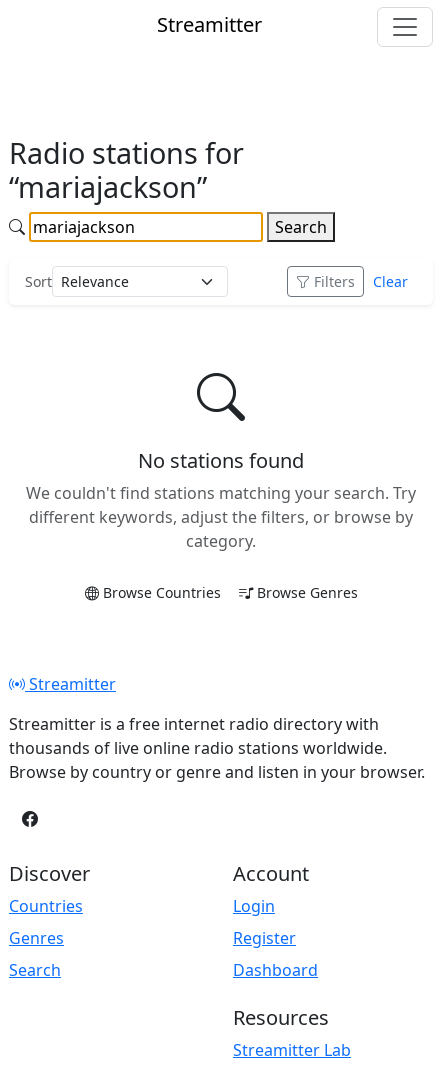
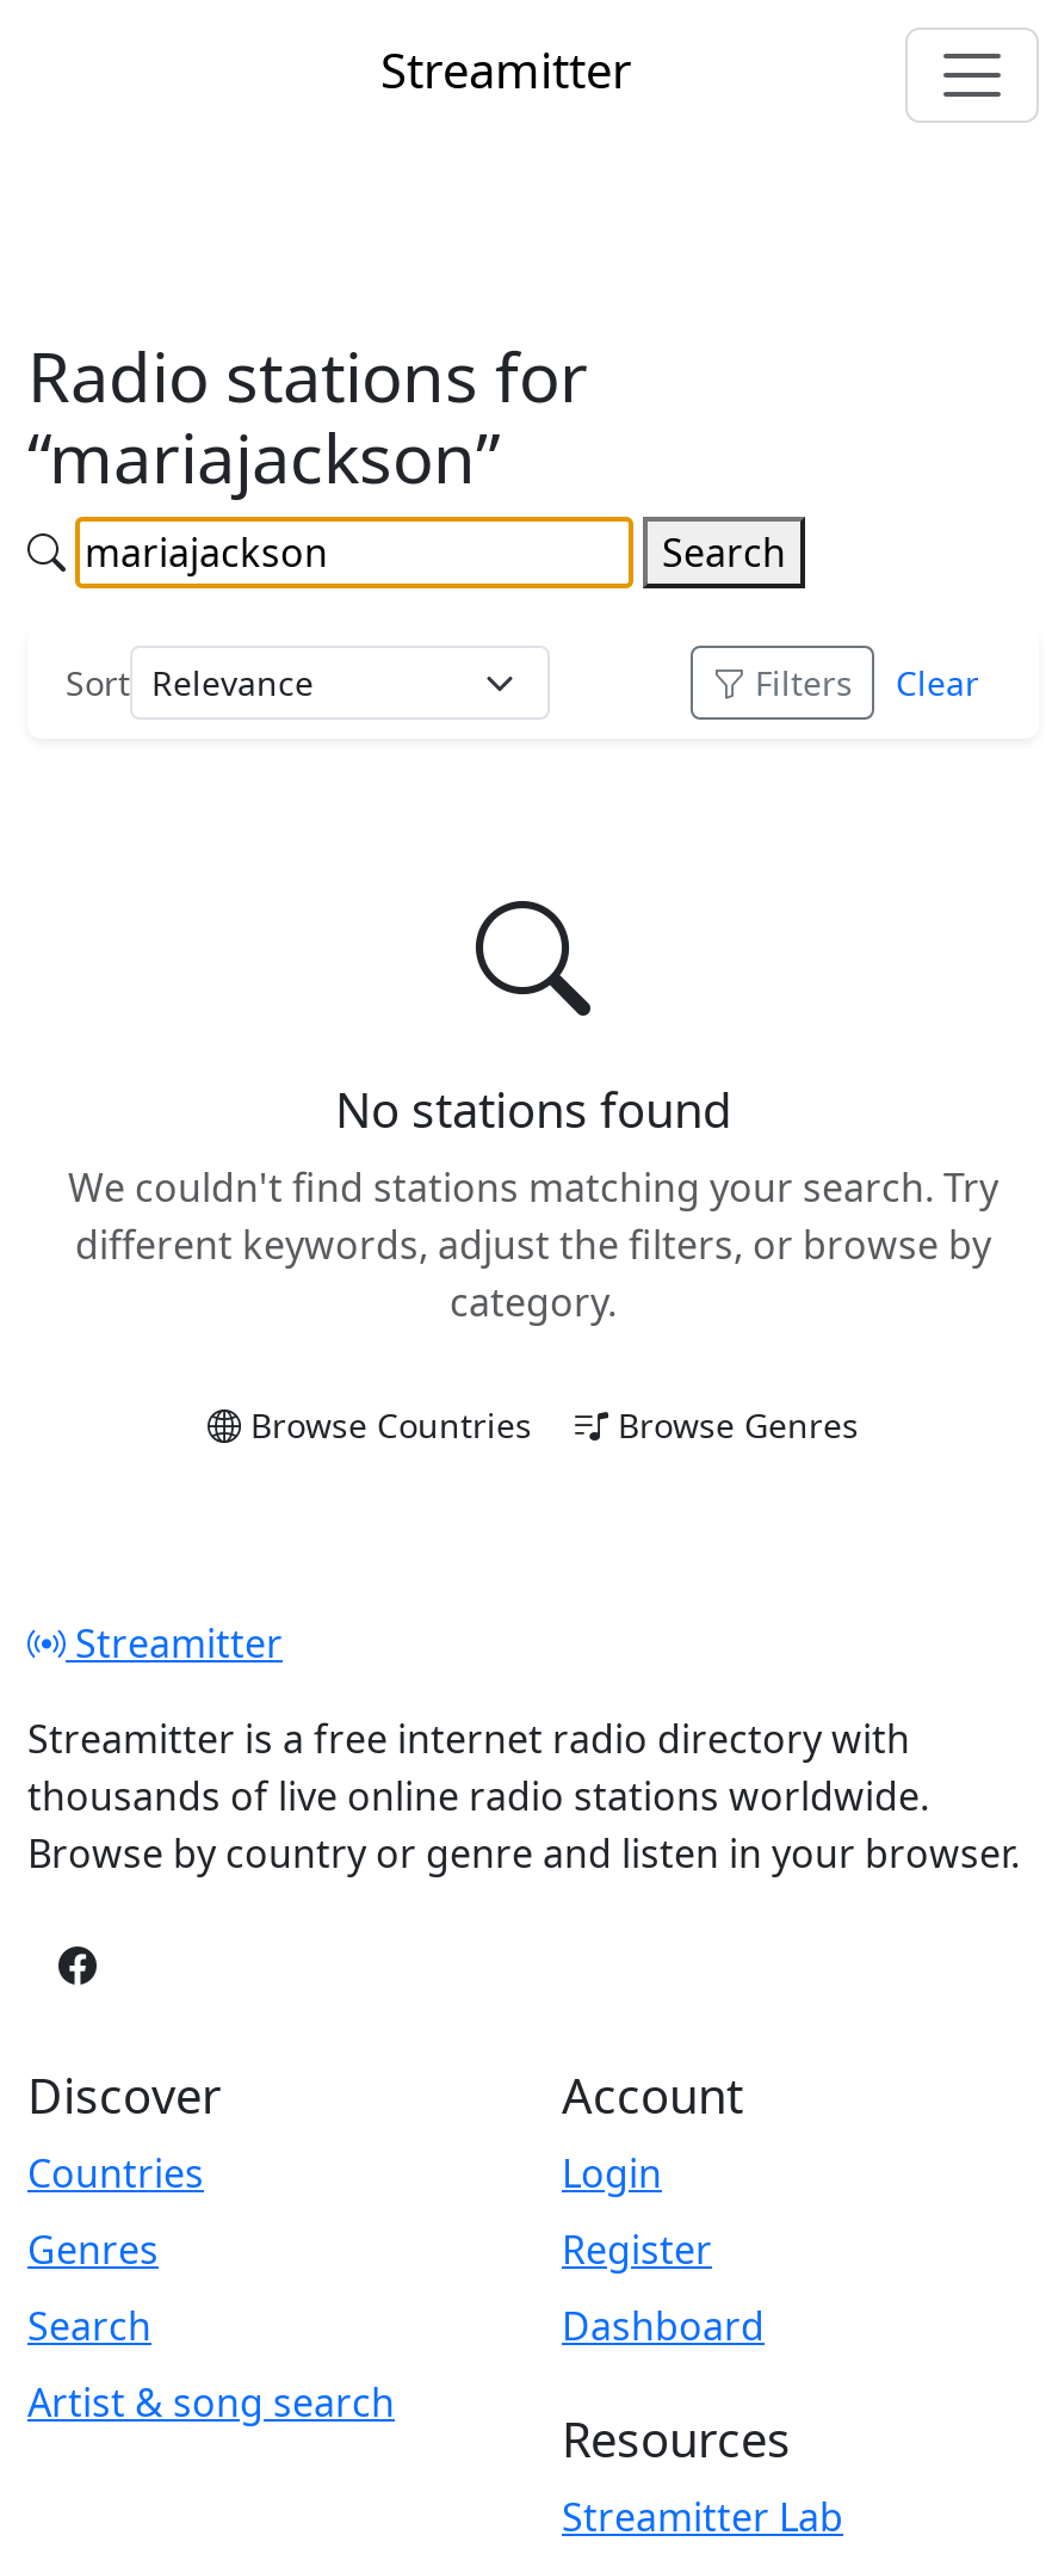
none -> [27,2376,395,2429] Artist & song search

